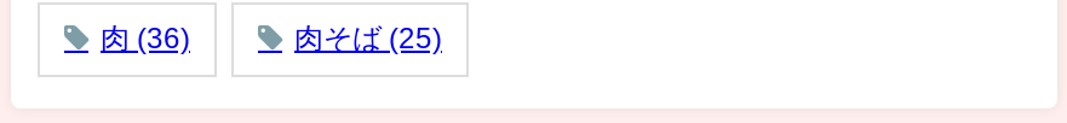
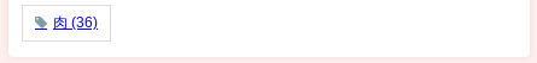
[294,23,442,52] 肉そば(25) -> none

